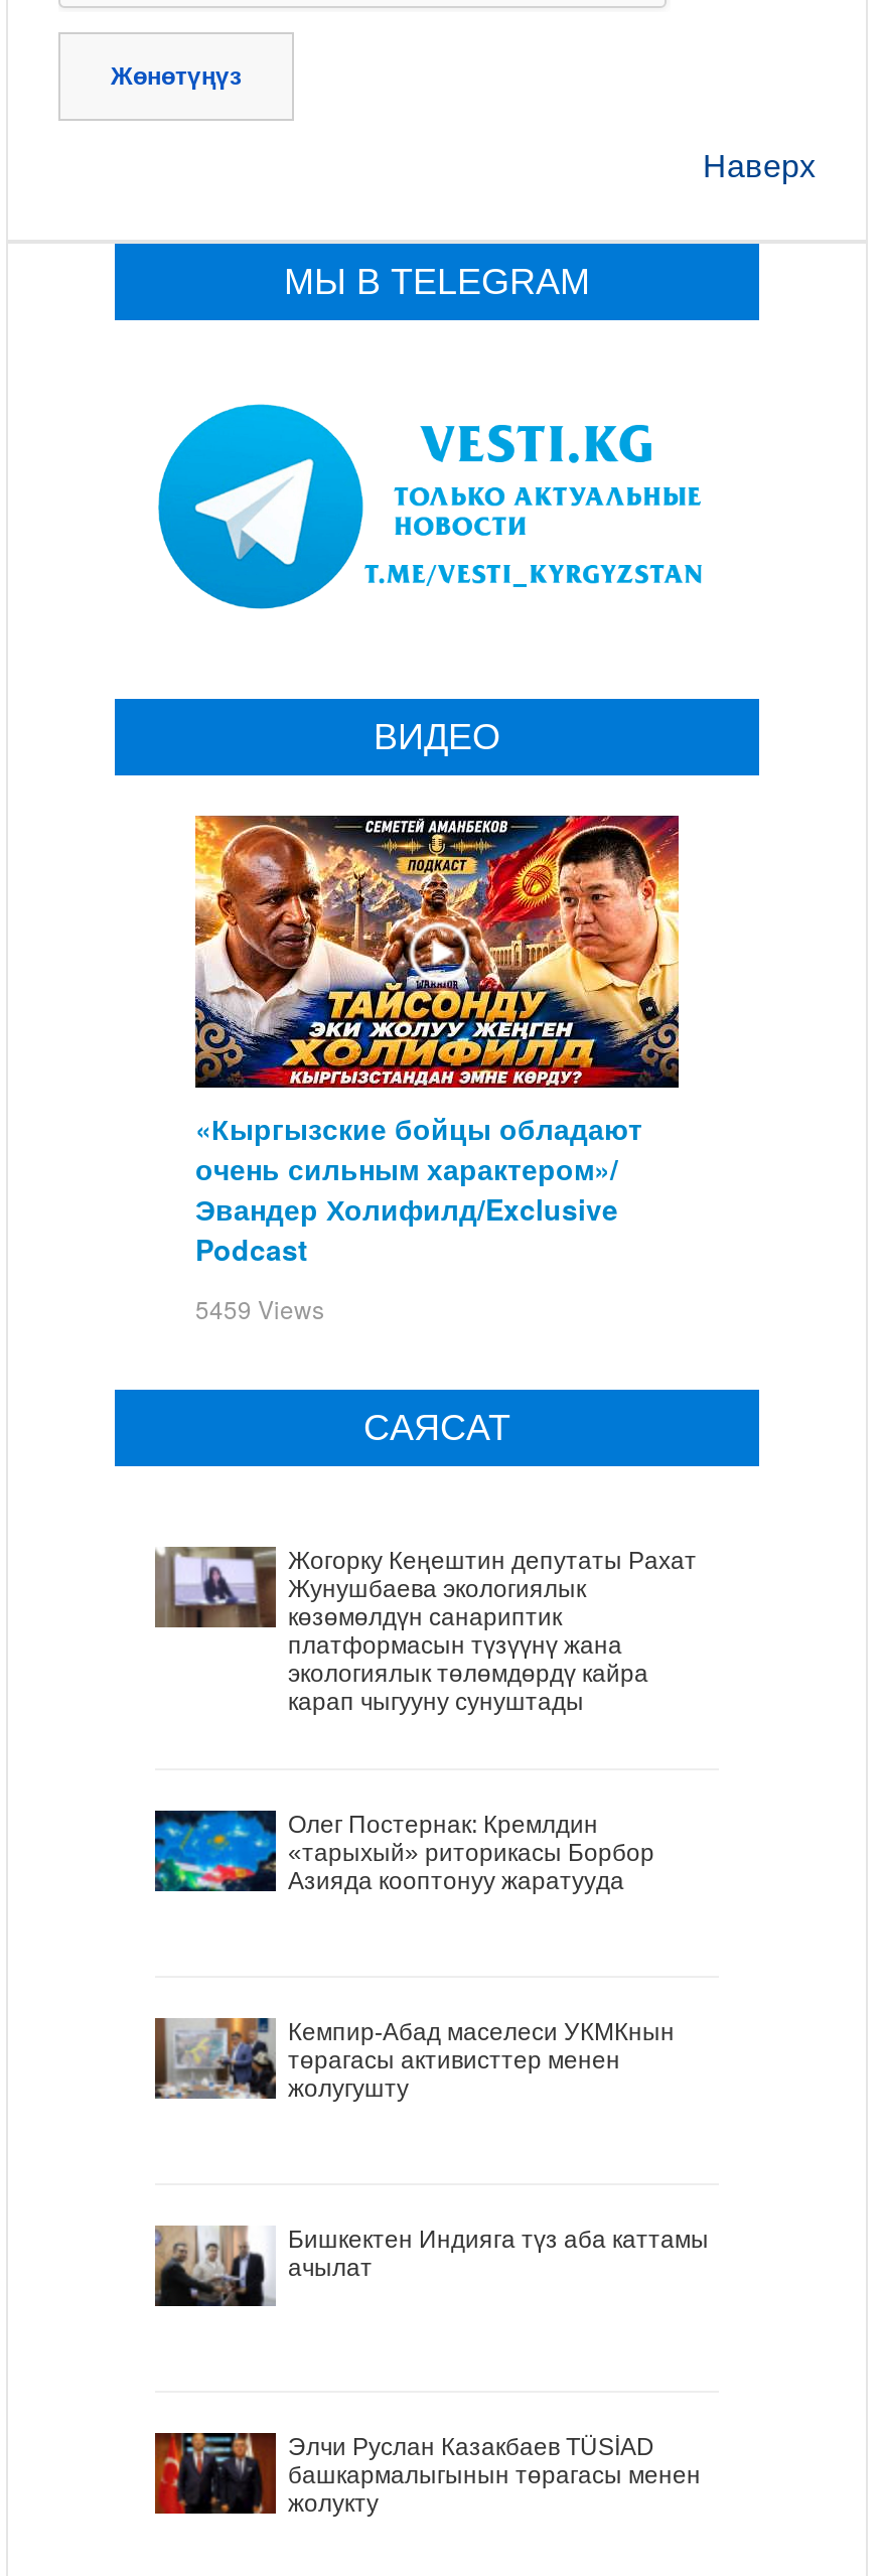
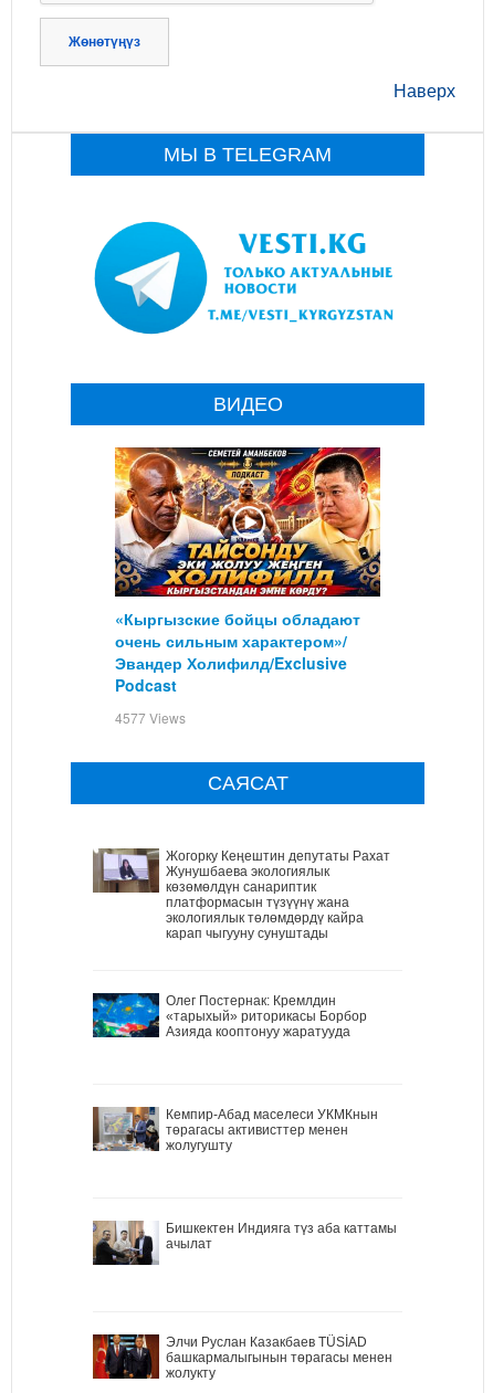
[195,1291,324,1325] 5459 Views -> [115,708,186,727] 4577 Views

